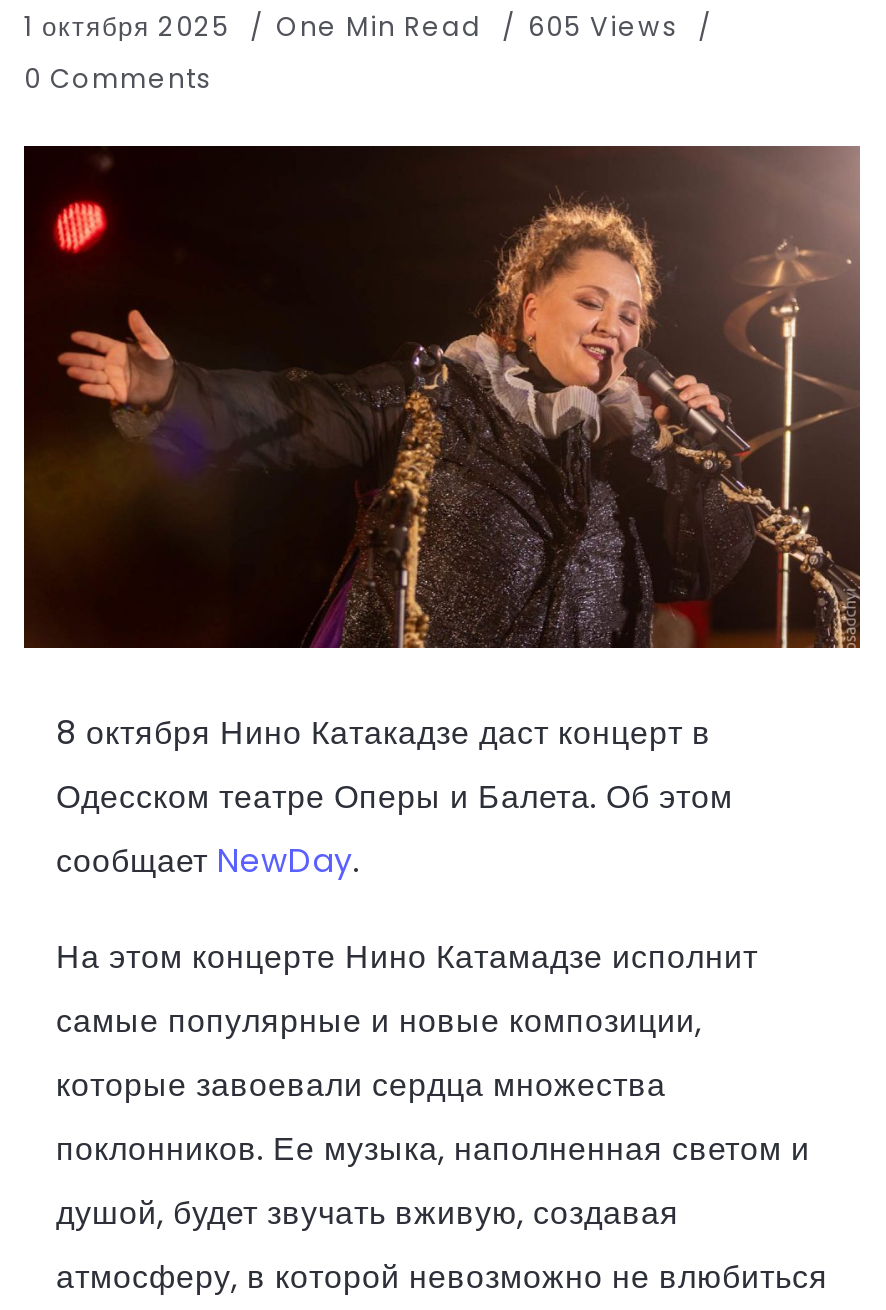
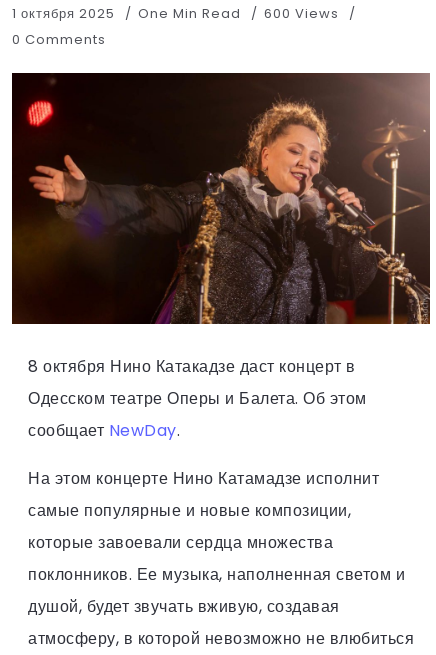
[528,8,678,46] 605 Views -> [264,4,339,23] 600 Views

